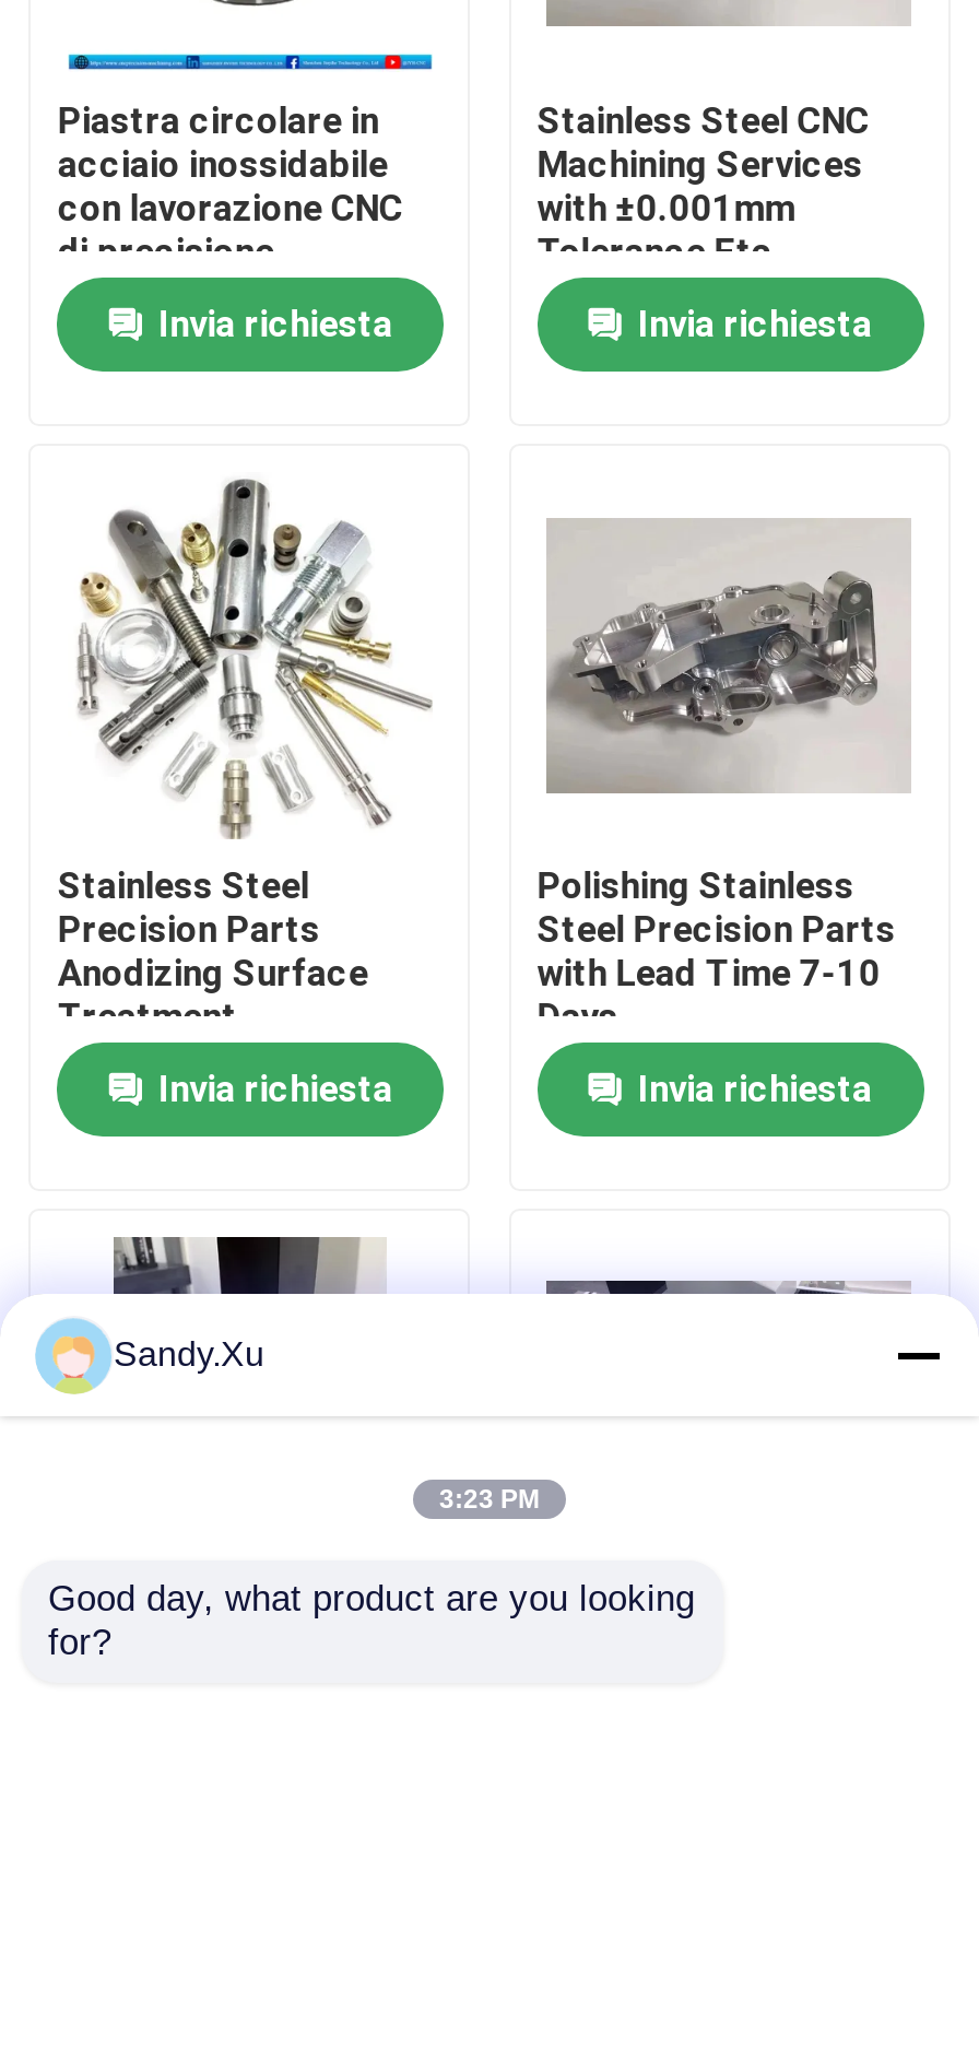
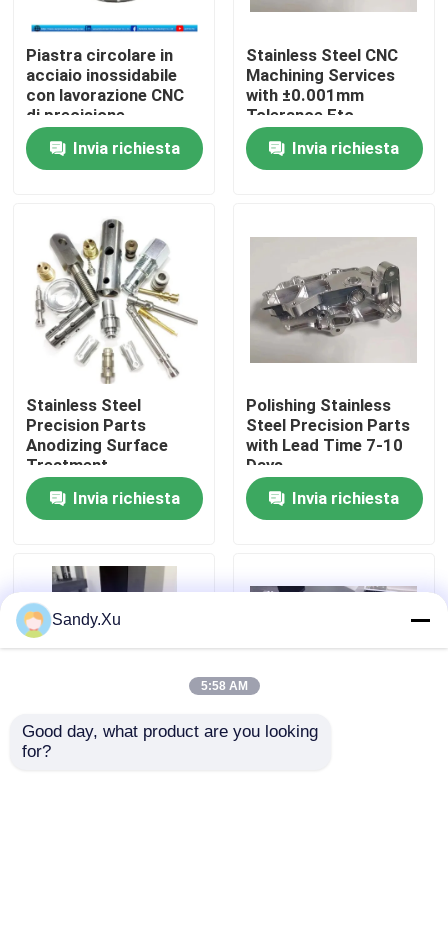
[439,1484,540,1515] 3:23 PM -> [200,679,247,693] 5:58 AM

